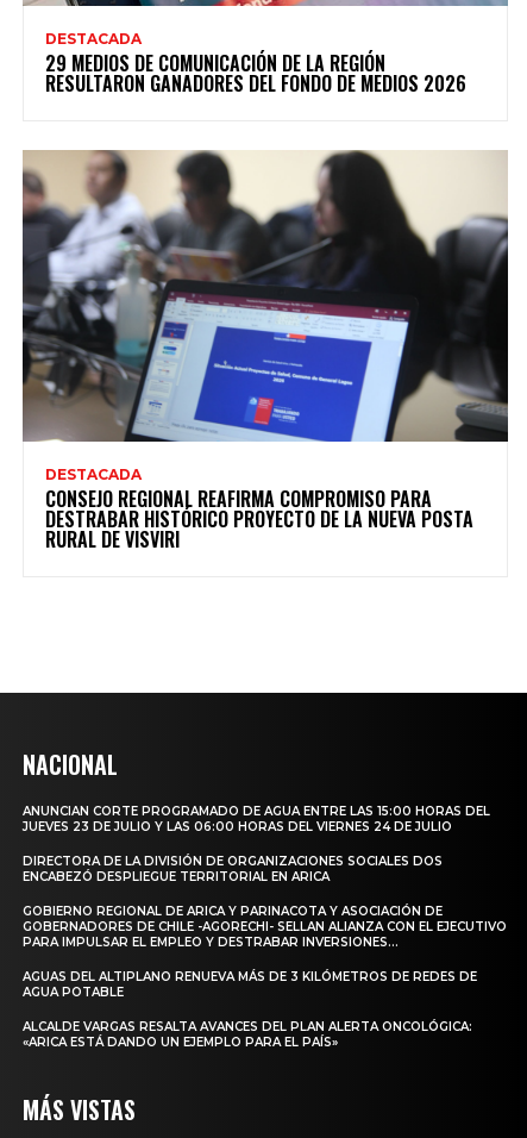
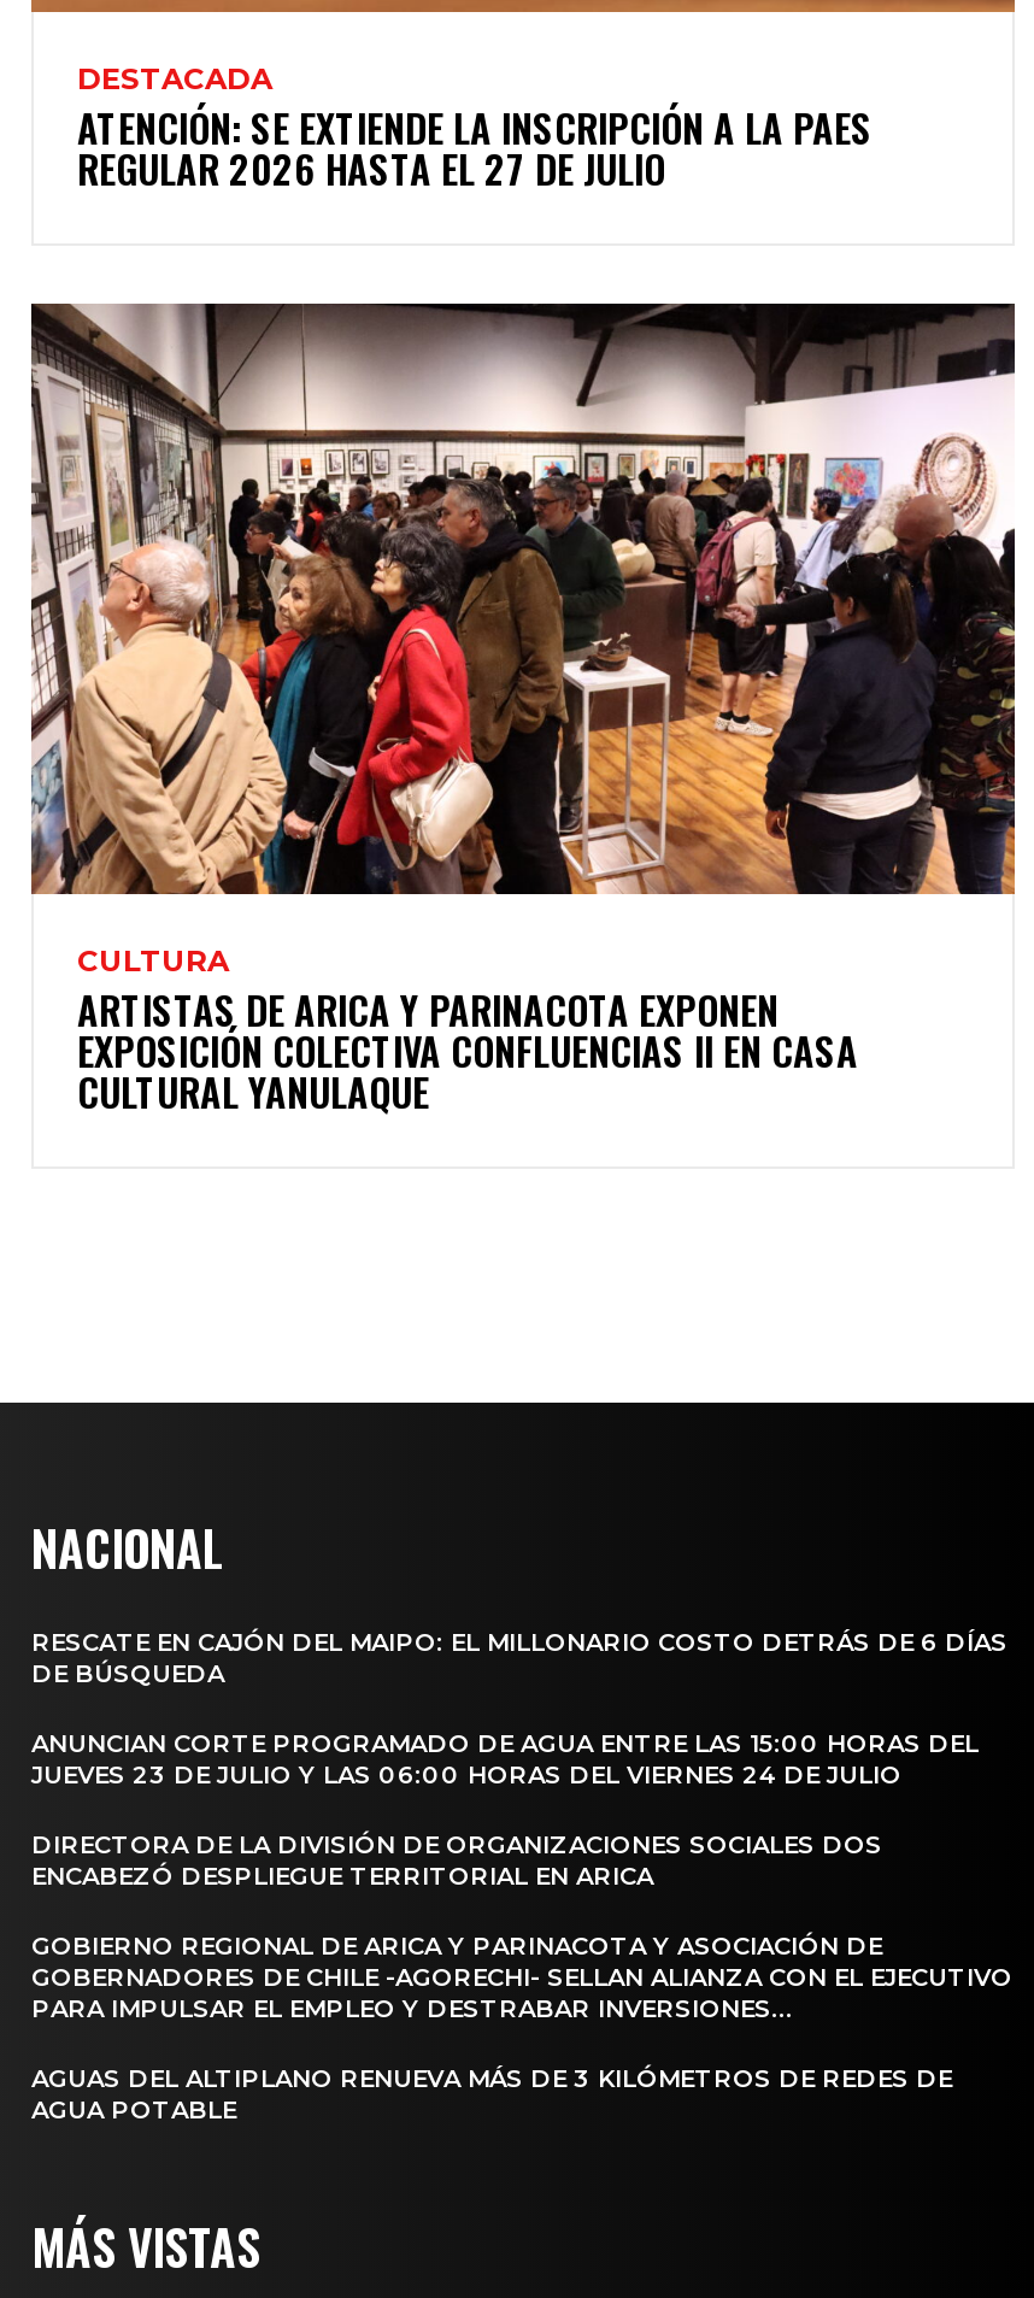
[45,49,466,97] 29 MEDIOS DE COMUNICACIÓN DE LA REGIÓN | RESULTARON GANADORES DEL FONDO DE MEDIOS 2026 -> [77,99,873,197] ATENCIÓN: SE EXTIENDE LA INSCRIPCIÓN A LA PAES | REGULAR 2026 HASTA EL 27 DE JULIO
[21,150,509,553] [image] | DESTACADA | CONSEJO REGIONAL REAFIRMA COMPROMISO PARA | DESTRABAR HISTÓRICO PROYECTO DE LA NUEVA POSTA | RURAL DE VISVIRI -> [29,301,1017,1120] [image] | CULTURA | ARTISTAS DE ARICA Y PARINACOTA EXPONEN | EXPOSICIÓN COLECTIVA CONFLUENCIAS II EN CASA | CULTURAL YANULAQUE
none -> [31,1626,1007,1689] RESCATE EN CAJÓN DEL MAIPO: EL MILLONARIO COSTO DETRÁS DE 6 DÍAS | DE BÚSQUEDA
moved [23,803,507,1000] -> [31,1727,1012,2125]: ANUNCIAN CORTE PROGRAMADO DE AGUA ENTRE LAS 15:00 HORAS DEL | JUEVES 23 DE JULIO Y LAS 06:00 HORAS DEL VIERNES 24 DE JULIO | DIRECTORA DE LA DIVISIÓN DE ORGANIZACIONES SOCIALES DOS | ... | AGUAS DEL ALTIPLANO RENUEVA MÁS DE 3 KILÓMETROS DE REDES DE | AGUA POTABLE
[23,1019,472,1050] ALCALDE VARGAS RESALTA AVANCES DEL PLAN ALERTA ONCOLÓGICA: | «ARICA ESTÁ DANDO UN EJEMPLO PARA EL PAÍS» -> none

